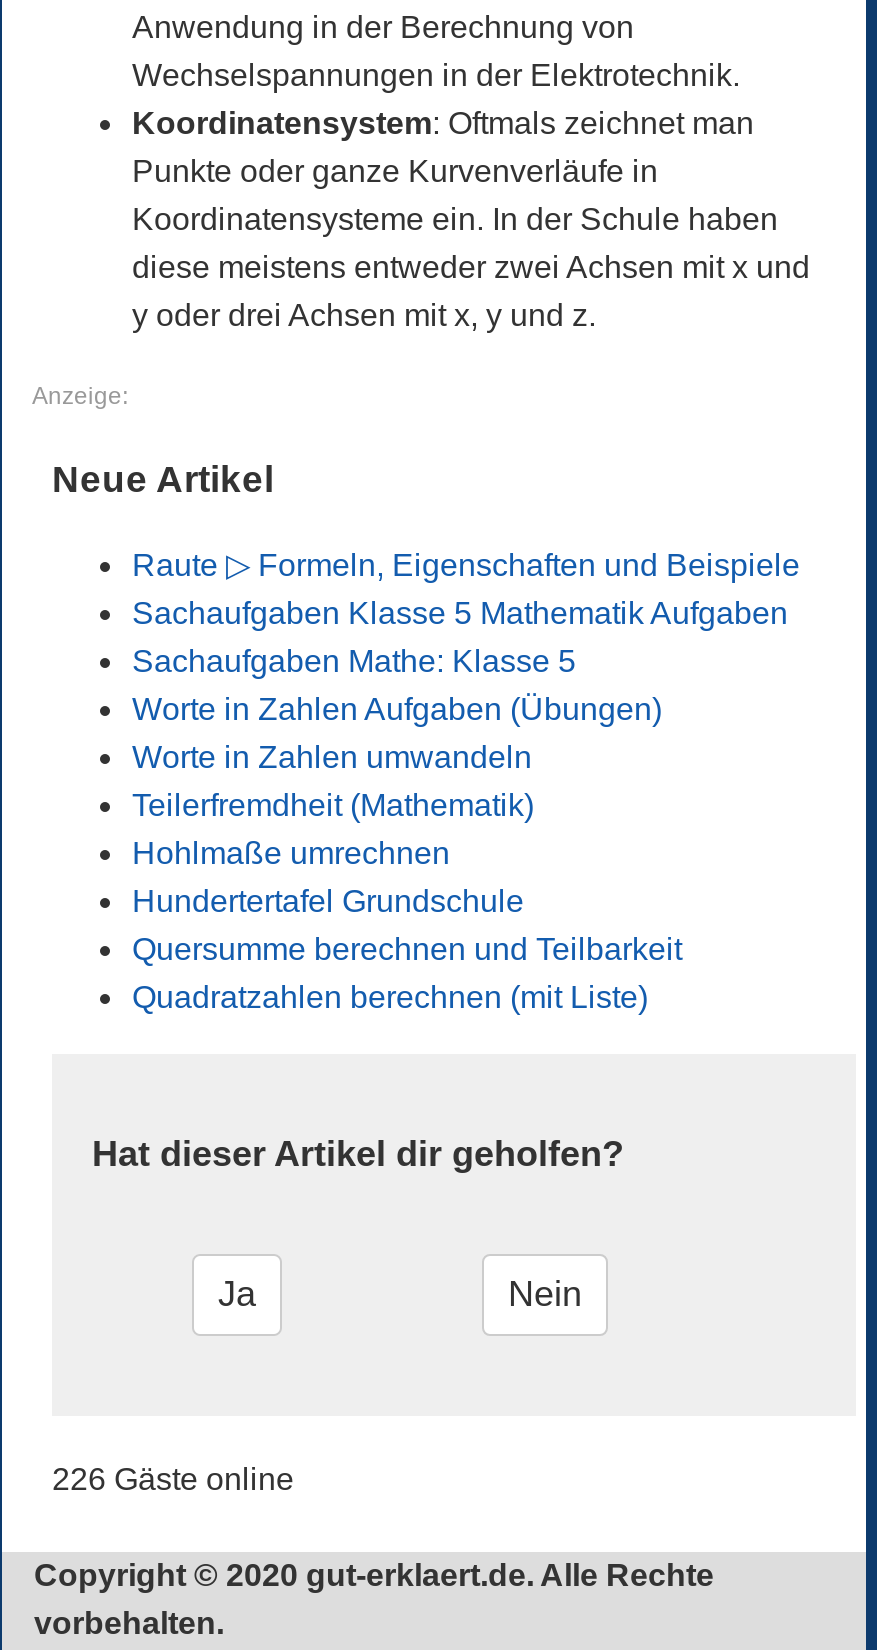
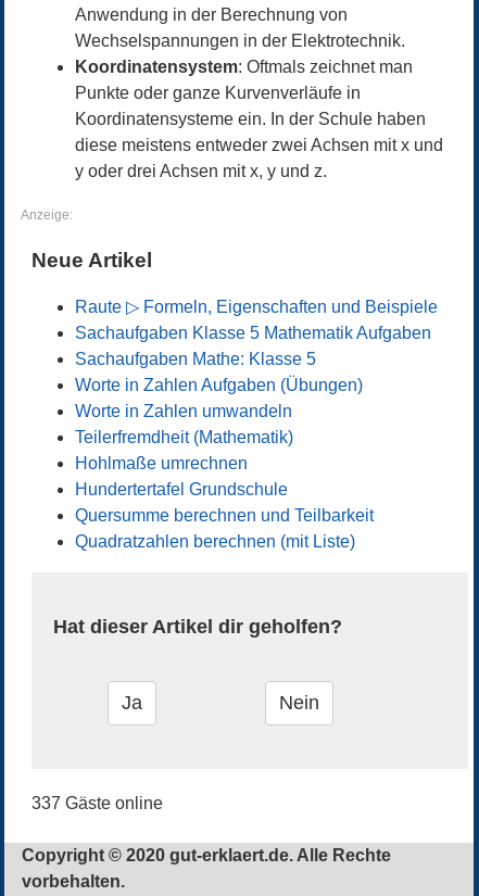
[52,1462,294,1496] 226 Gäste online -> [31,794,163,812] 337 Gäste online

